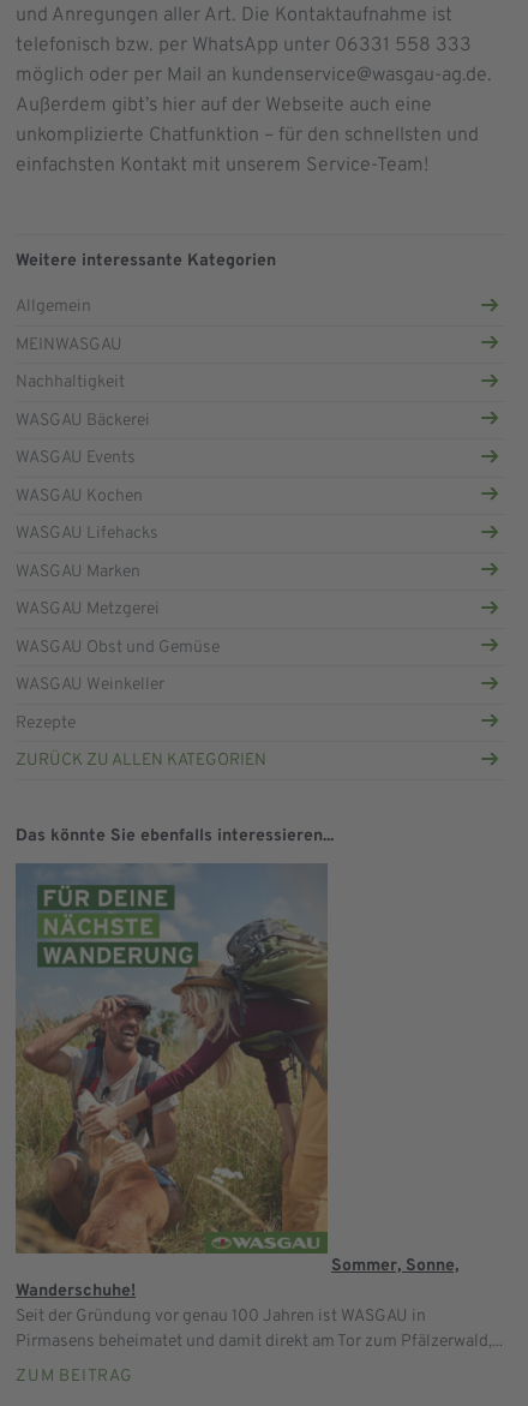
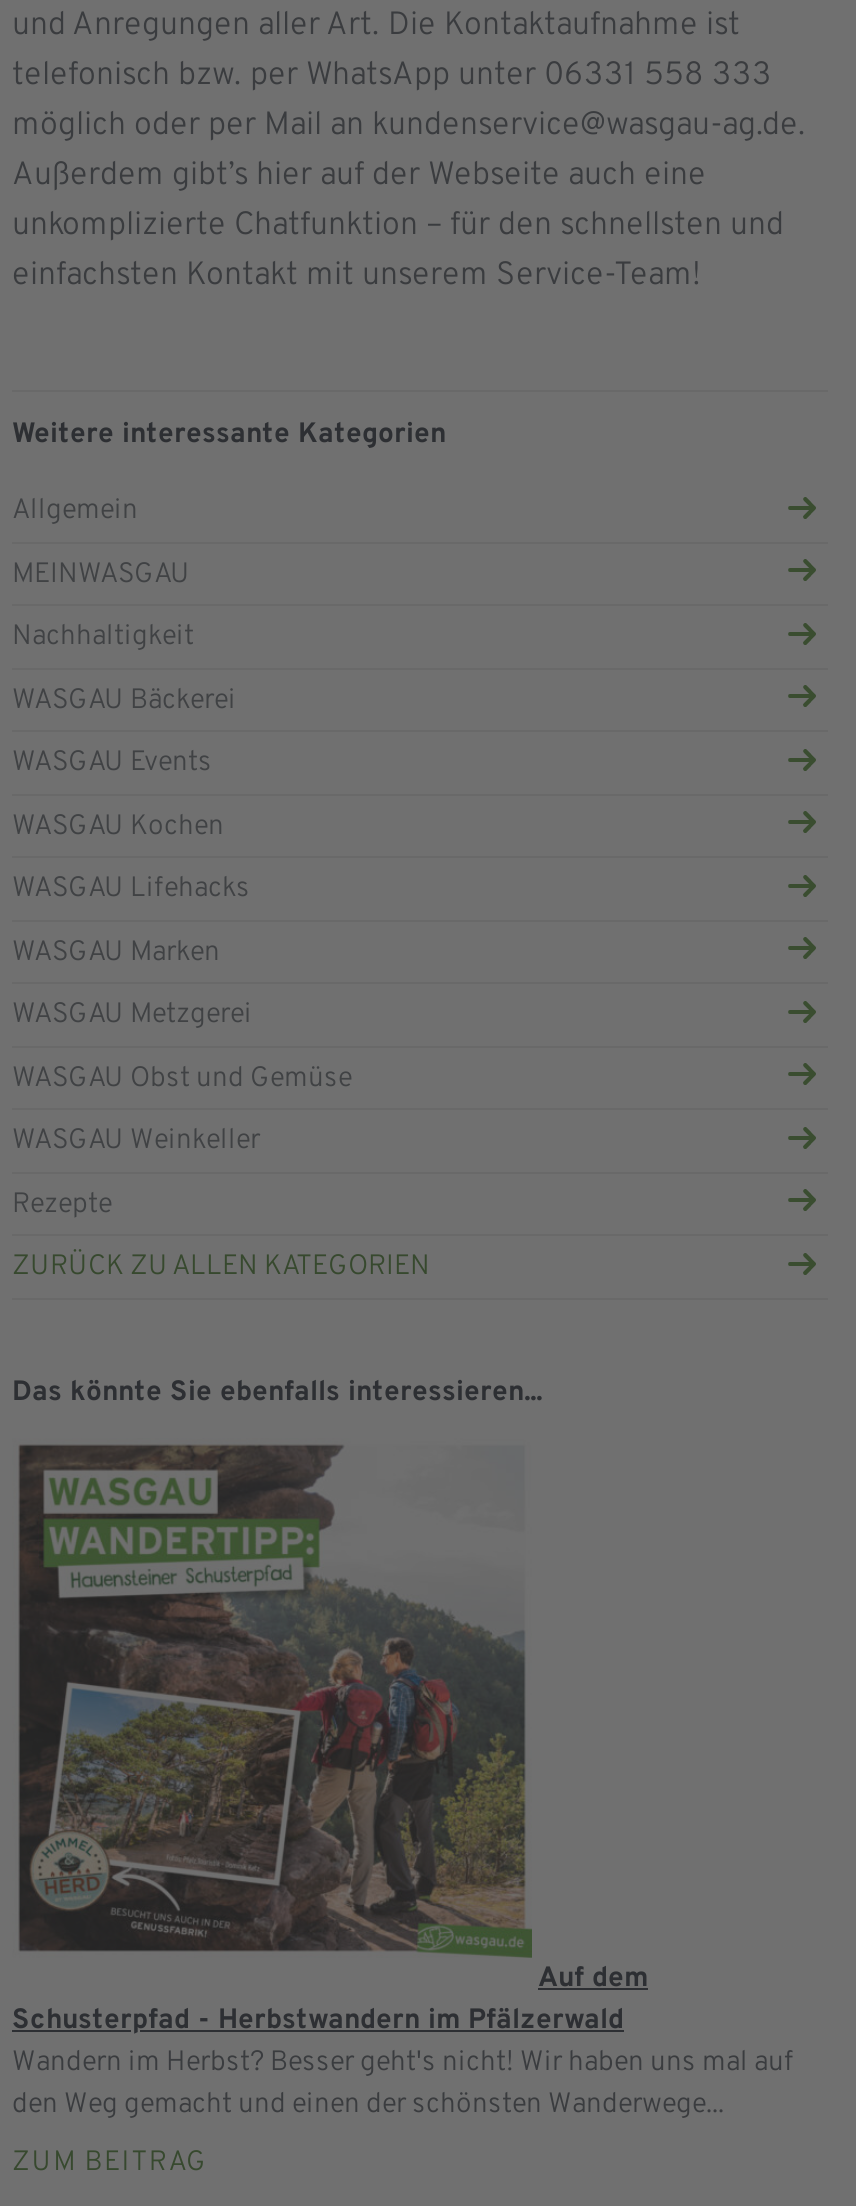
[14,862,329,1195] [image] -> [12,1438,532,1958] [image]
[16,1256,503,1352] Sommer, Sonne, | Wanderschuhe! | Seit der Gründung vor genau 100 Jahren ist WASGAU in | Pirmasens beheimatet und damit direkt am Tor zum Pfälzerwald,... -> [12,1962,794,2122] Auf dem | Schusterpfad - Herbstwandern im Pfälzerwald | Wandern im Herbst? Besser geht's nicht! Wir haben uns mal auf | den Weg gemacht und einen der schönsten Wanderwege...

